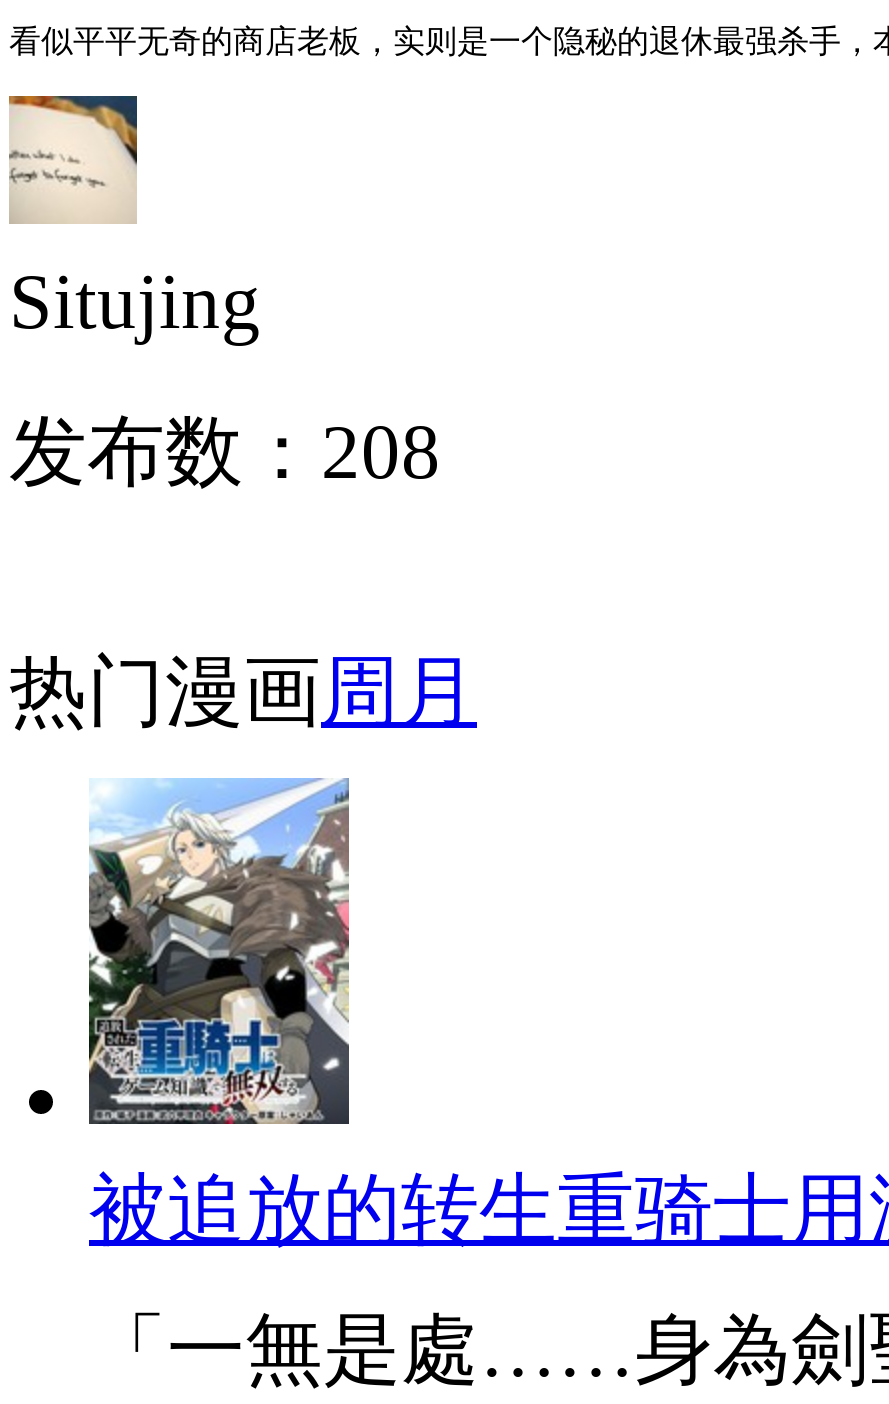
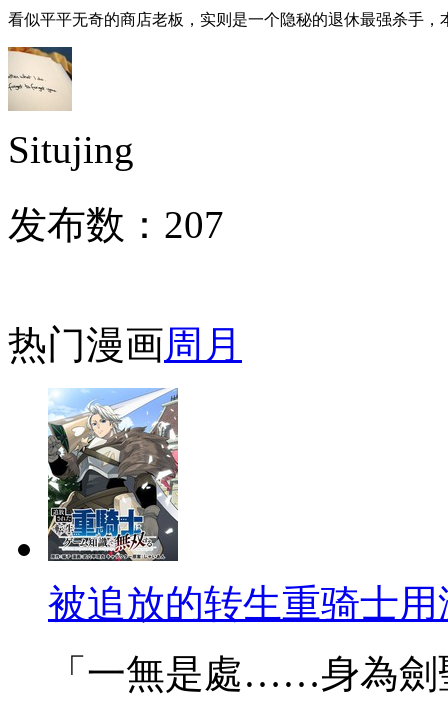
[9,409,441,495] 发布数：208 -> [8,203,224,246] 发布数：207

